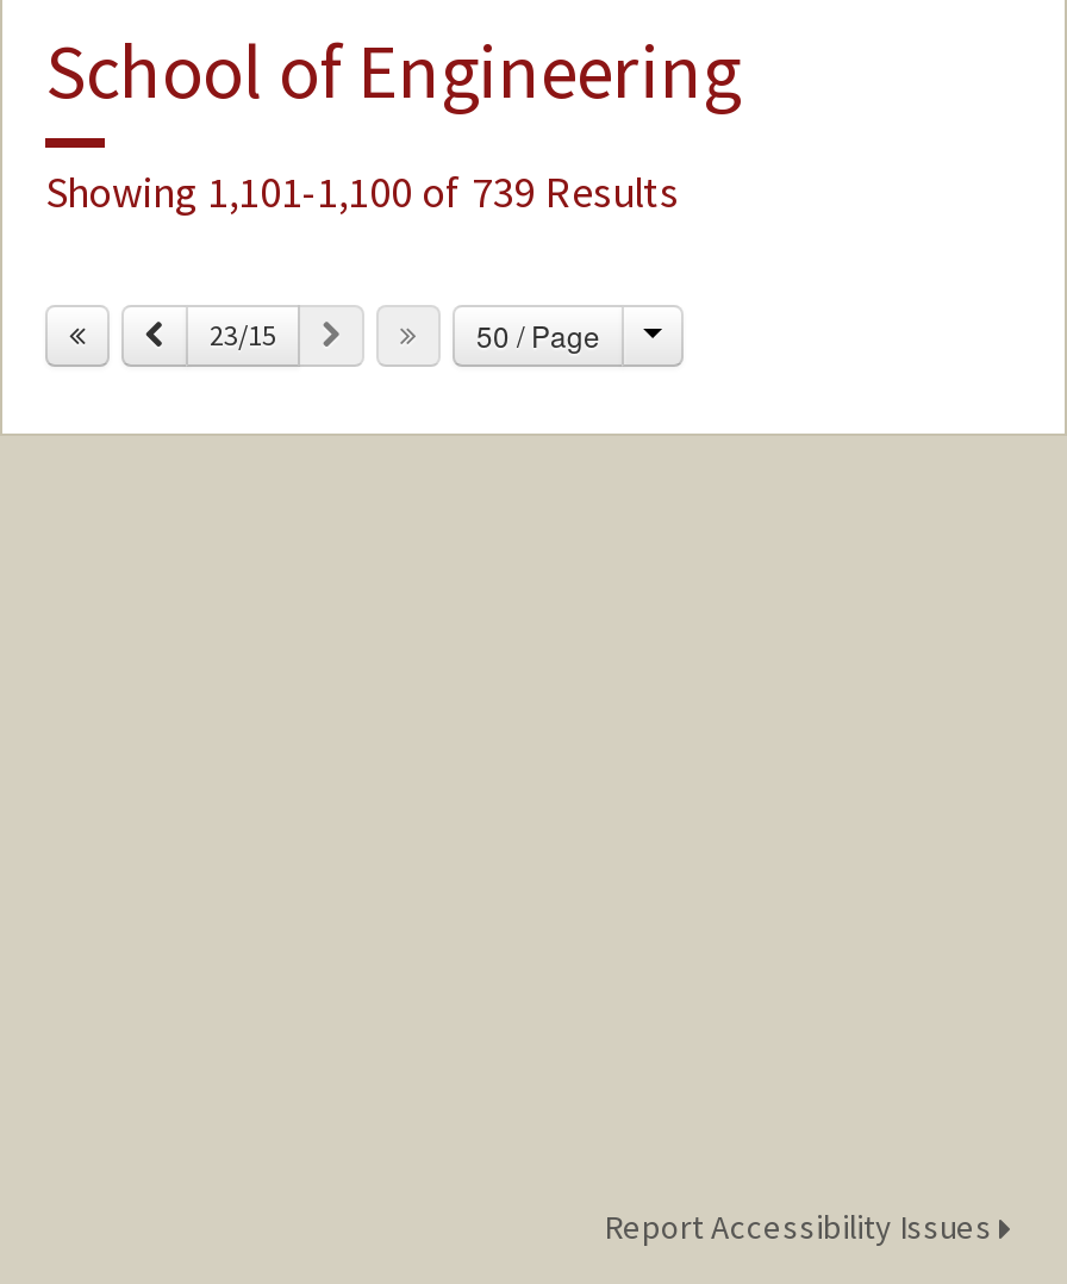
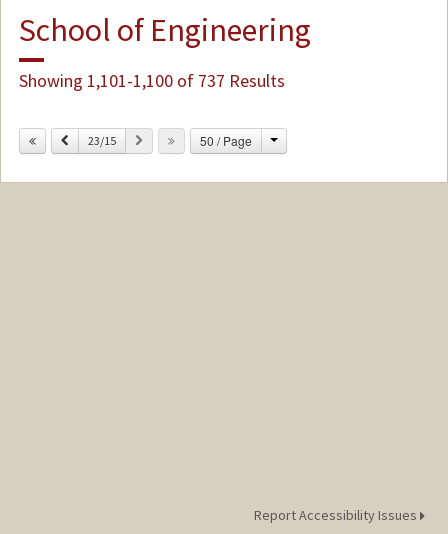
[45,164,679,218] Showing 1,101-1,100 of 739 Results -> [19,69,285,92] Showing 1,101-1,100 of 737 Results

